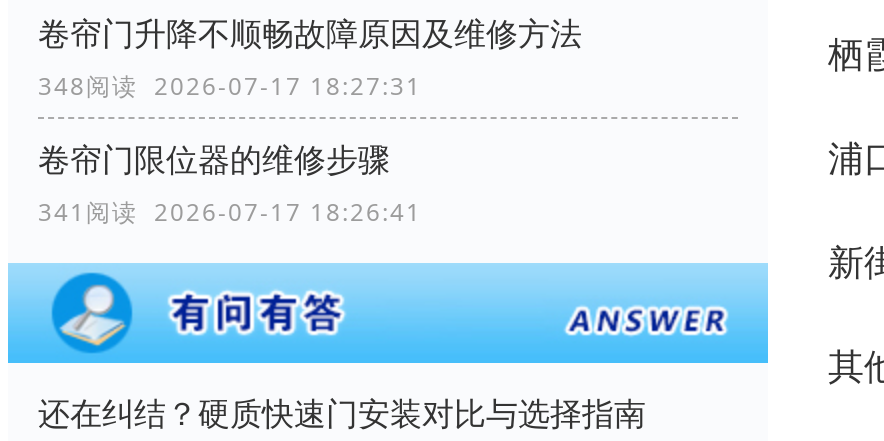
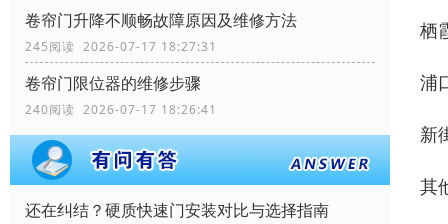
[38,69,422,103] 348阅读 2026-07-17 18:27:31 -> [25,38,217,55] 245阅读 2026-07-17 18:27:31
[38,195,422,229] 341阅读 2026-07-17 18:26:41 -> [25,101,217,118] 240阅读 2026-07-17 18:26:41

